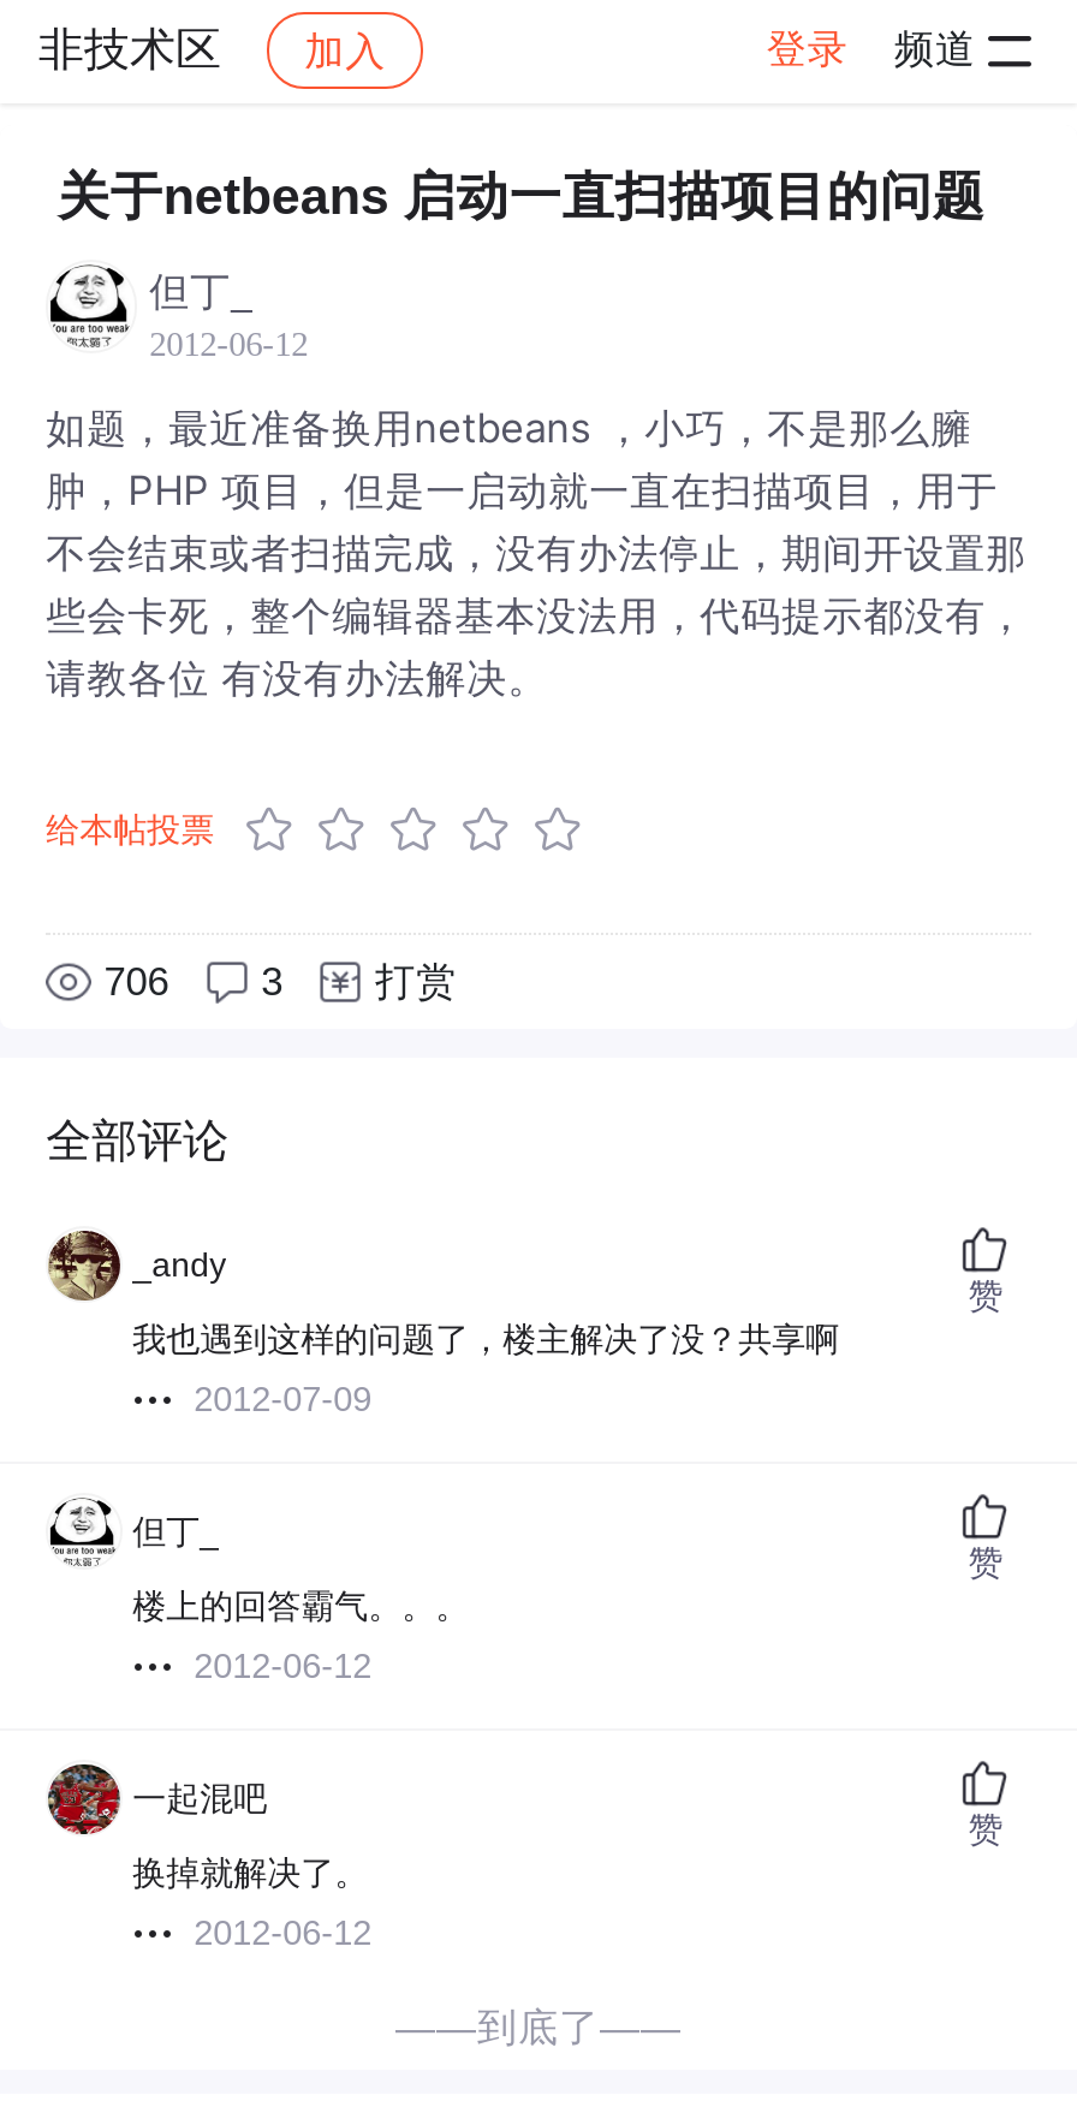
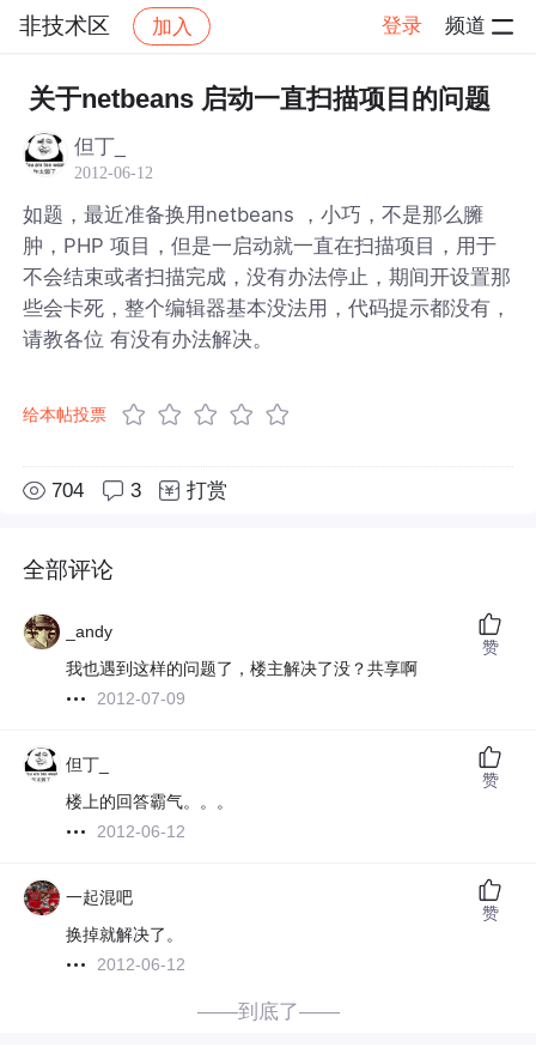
[104,960,169,1006] 706 -> [52,480,84,502] 704

